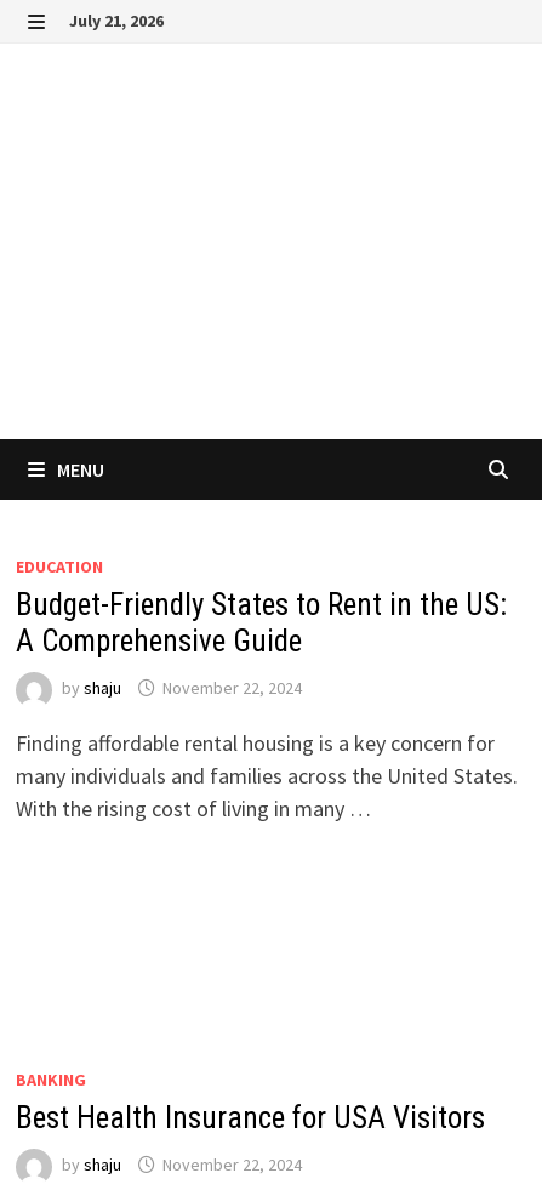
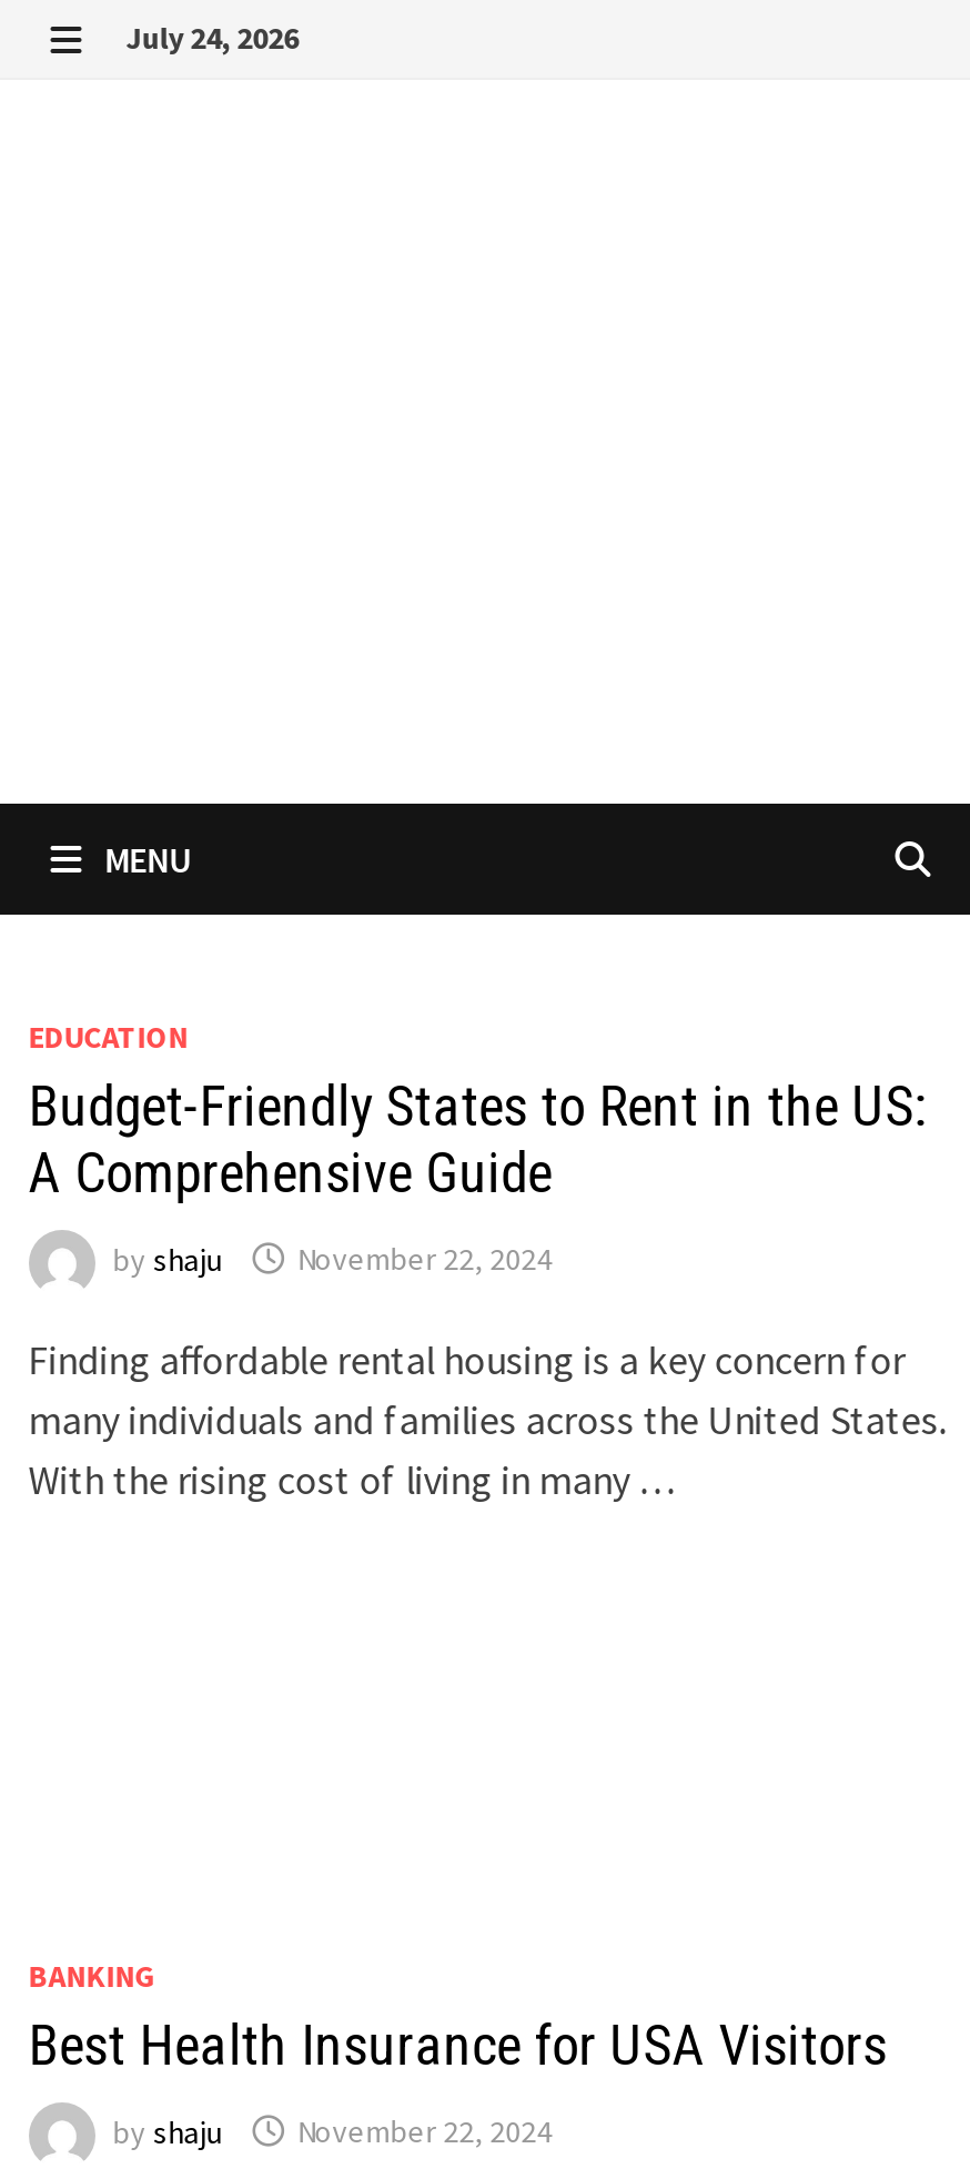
[69,10,163,32] July 21, 2026 -> [126,18,299,58] July 24, 2026

